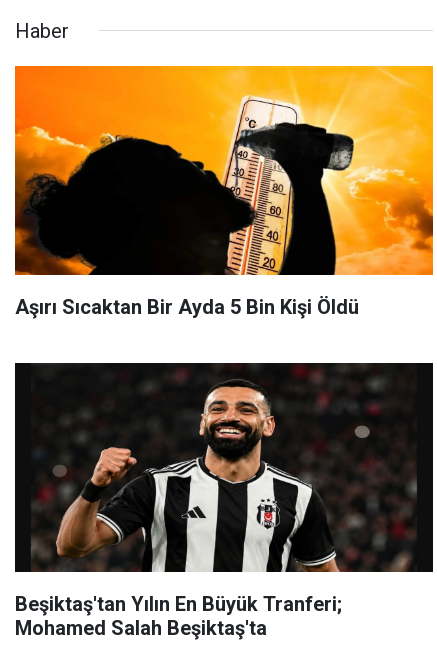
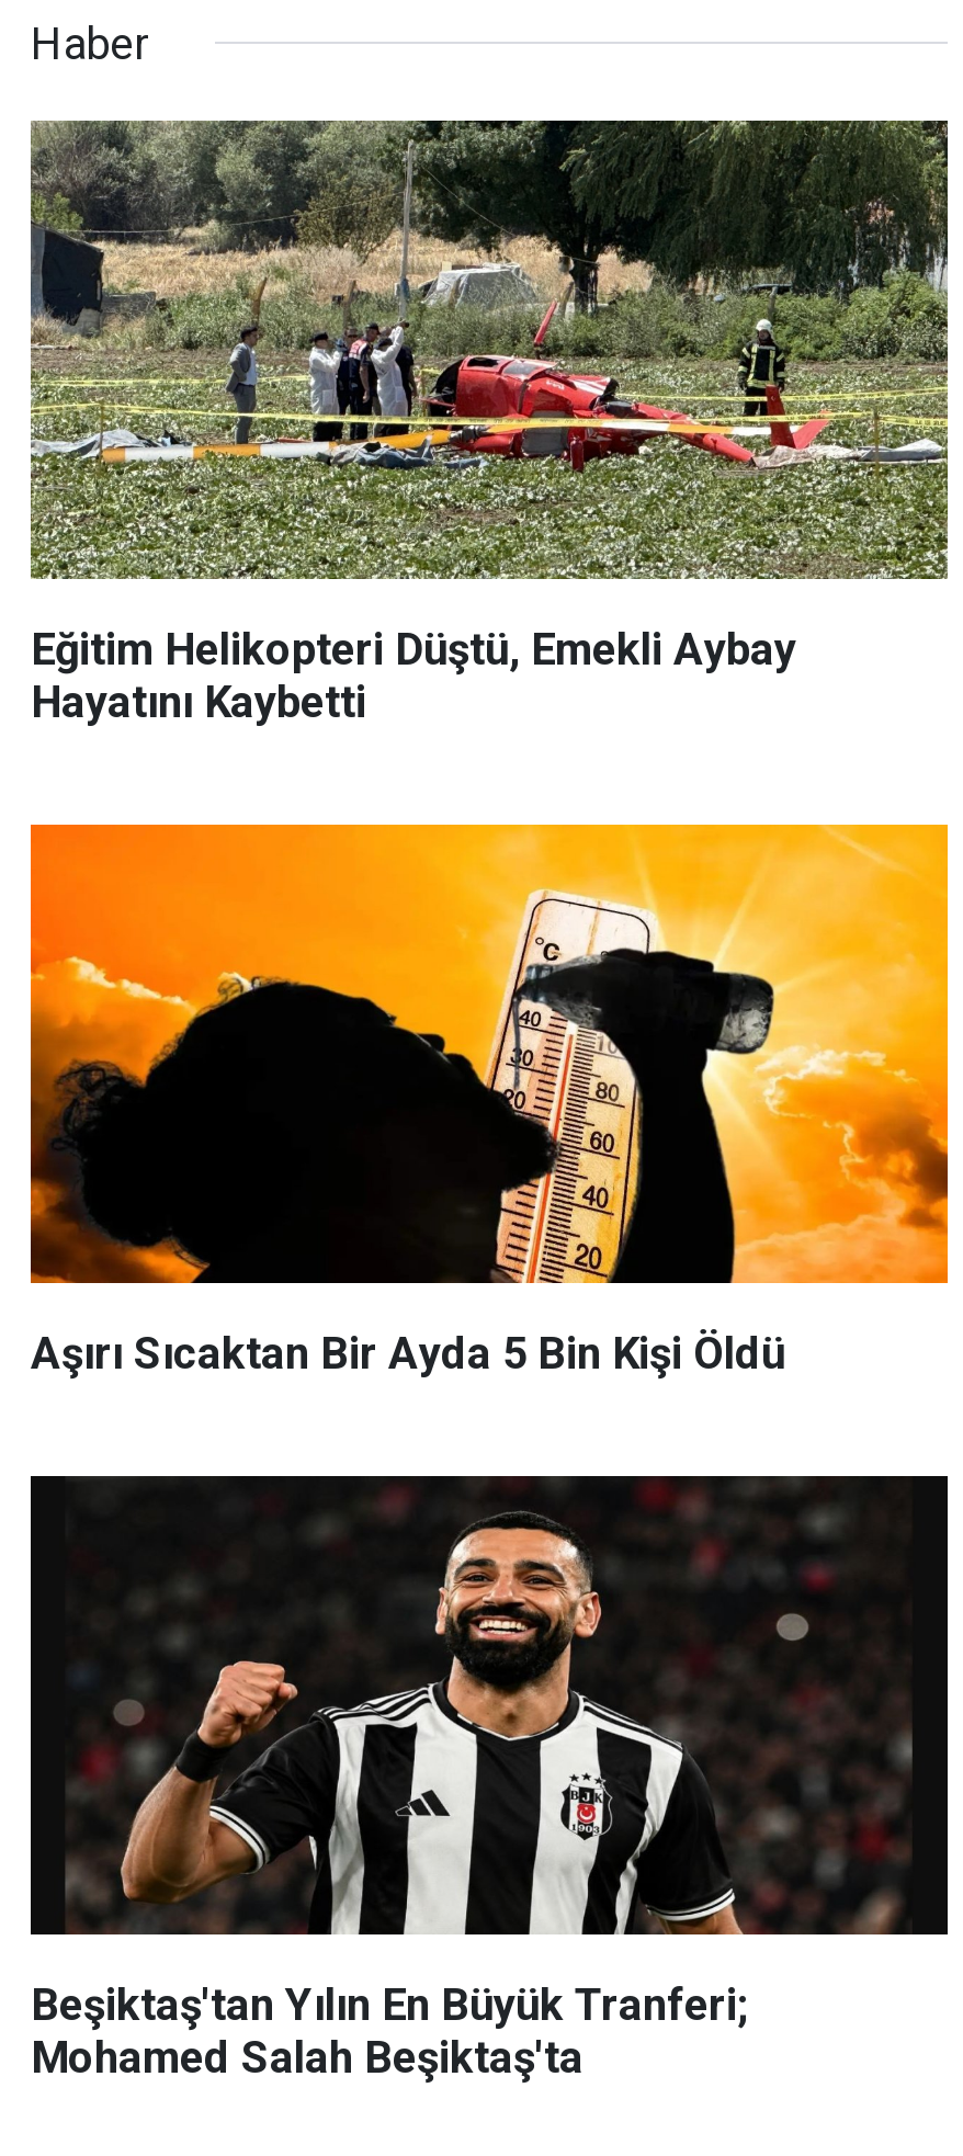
none -> [29,118,950,727] [image] | Eğitim Helikopteri Düştü, Emekli Aybay | Hayatını Kaybetti

